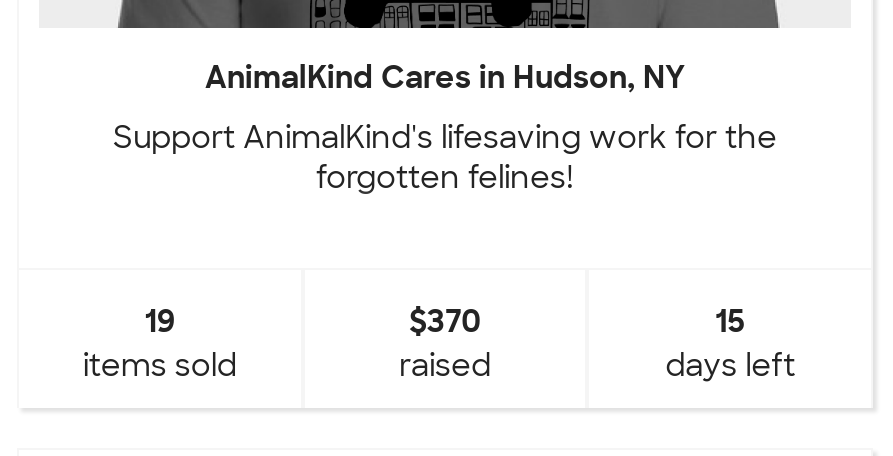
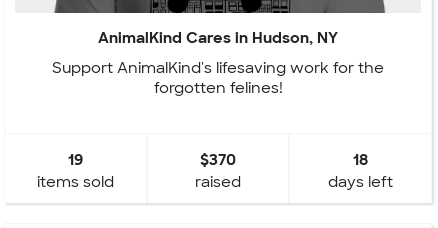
[715,301,745,341] 15 -> [353,150,368,170] 18

